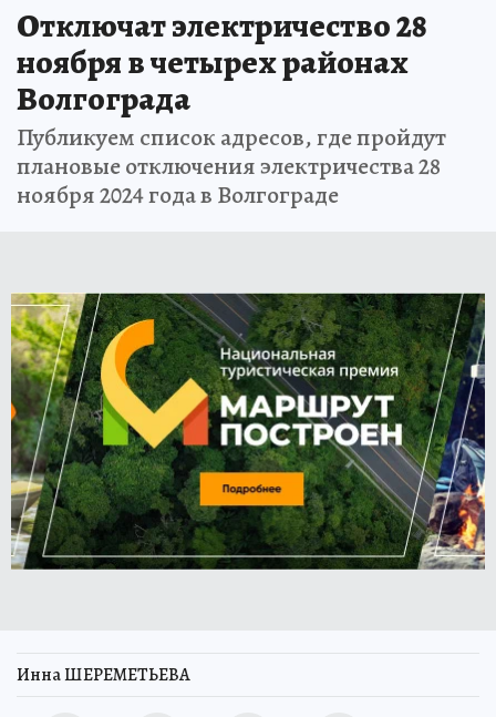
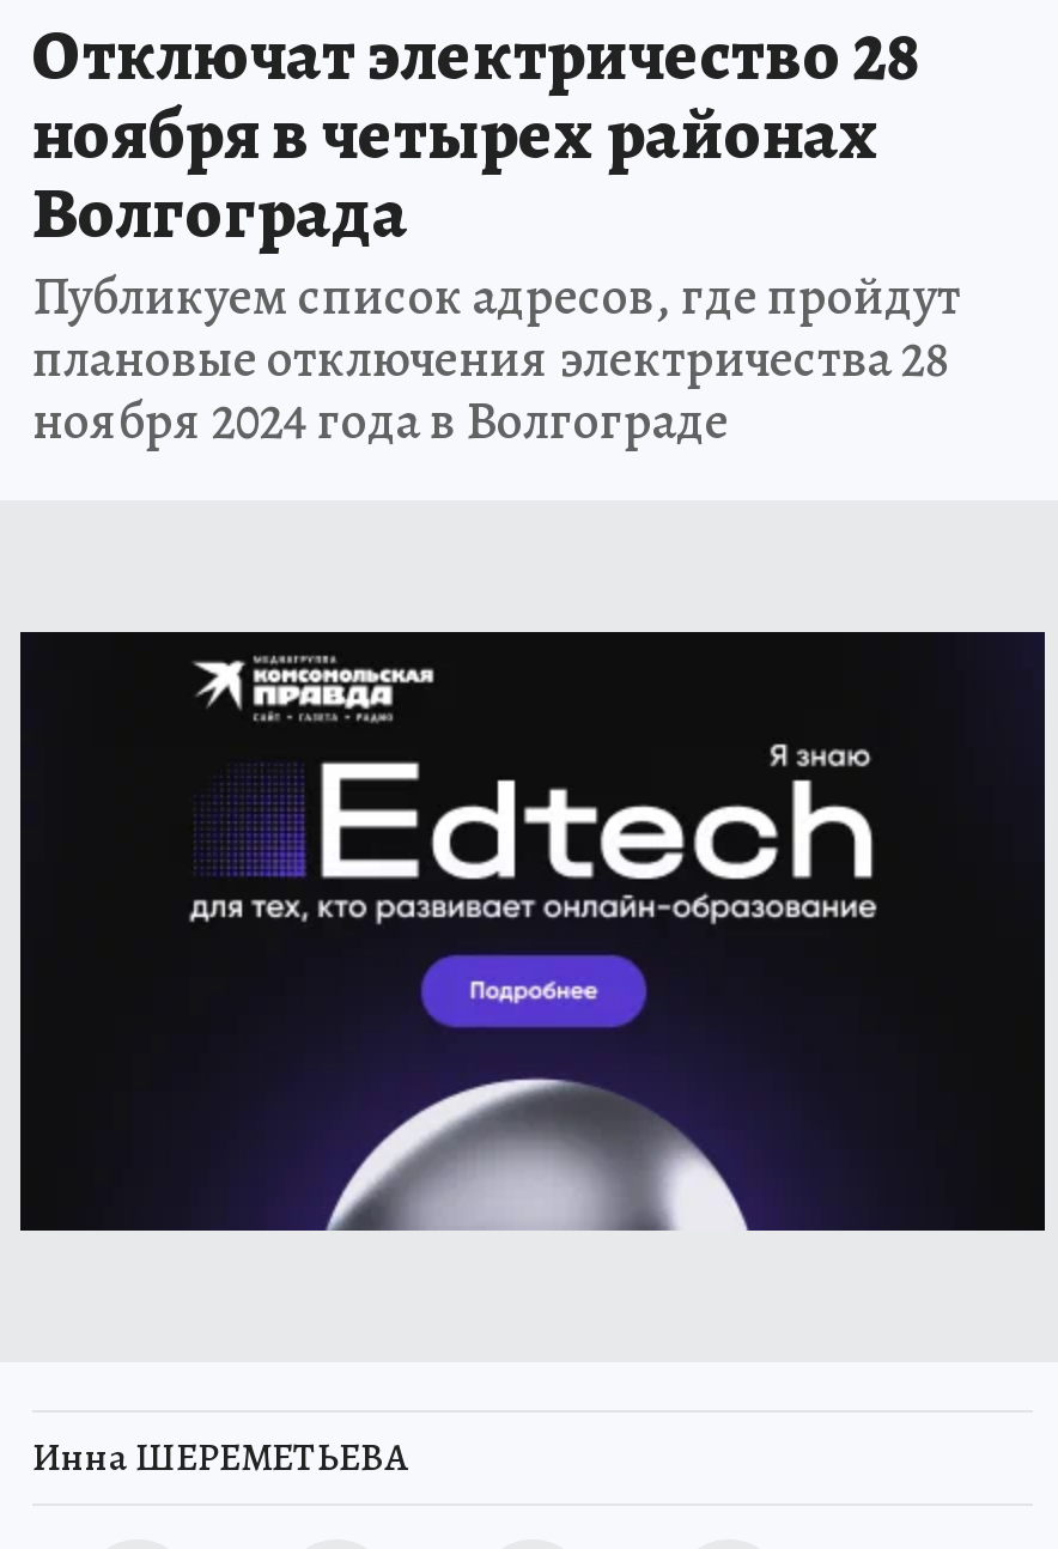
[10,293,486,571] [image] -> [18,630,1047,1231] [image]

